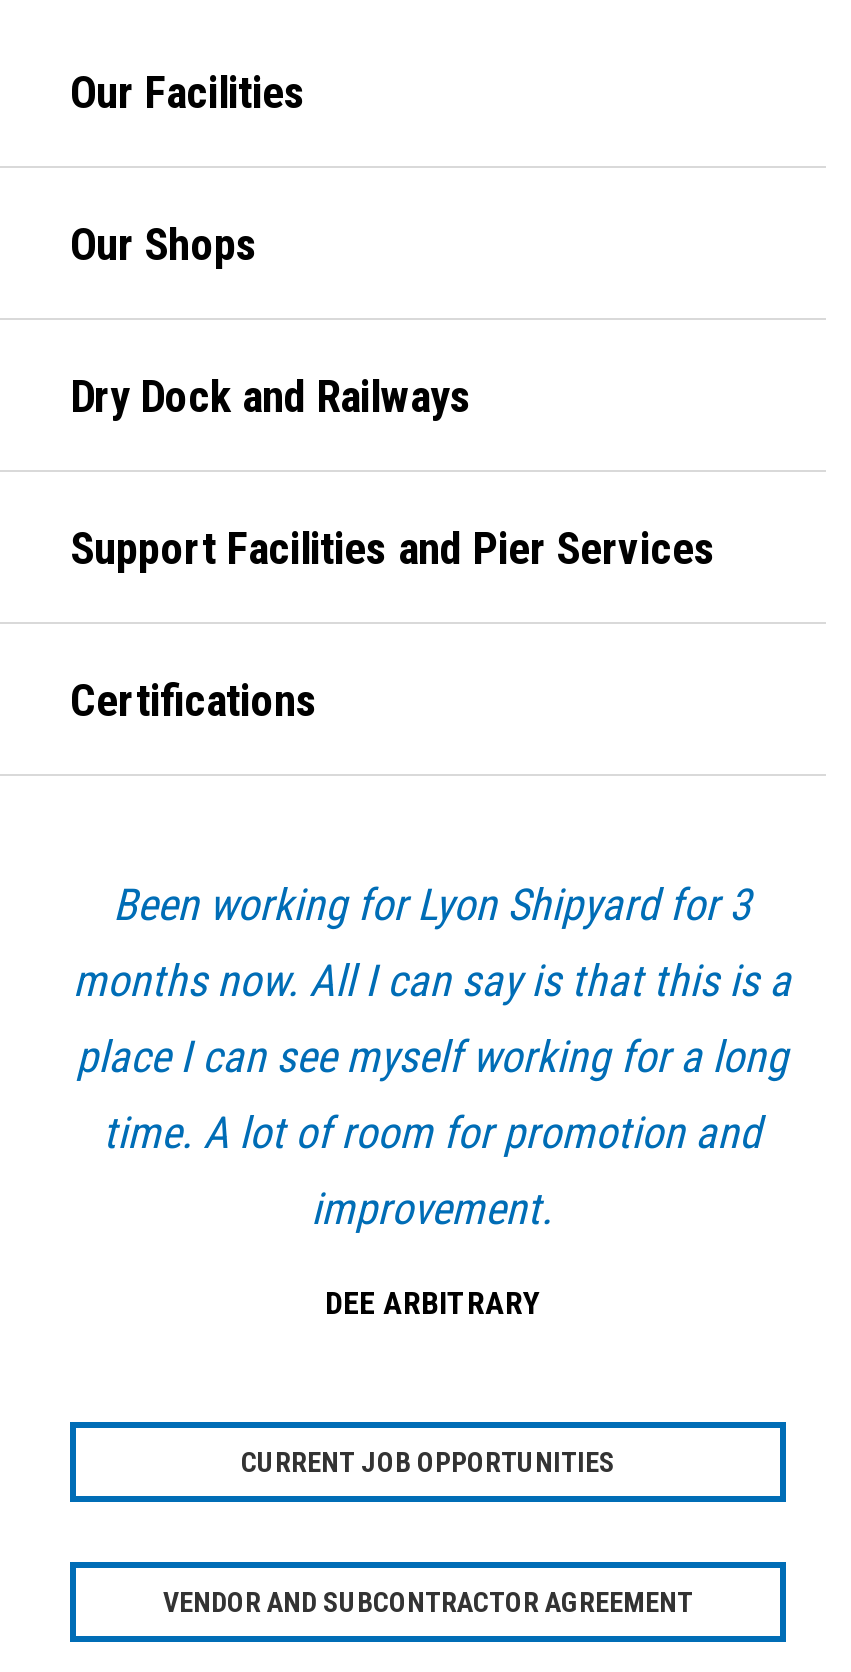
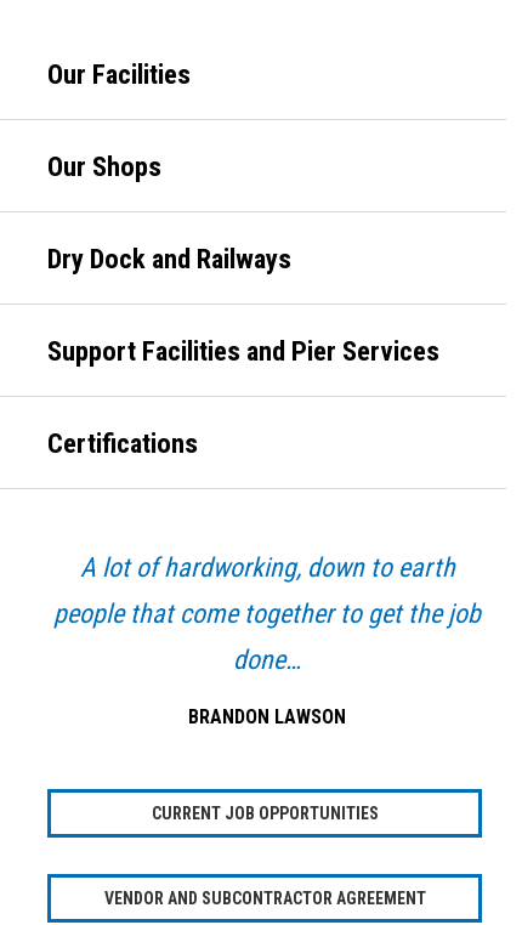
[73,880,791,1322] Been working for Lyon Shipyard for 3 | months now. All I can say is that this is a | place I can see myself working for a long | time. A lot of room for promotion and | improvement. | DEE ARBITRARY -> [53,552,481,728] A lot of hardworking, down to earth | people that come together to get the job | done… | BRANDON LAWSON

